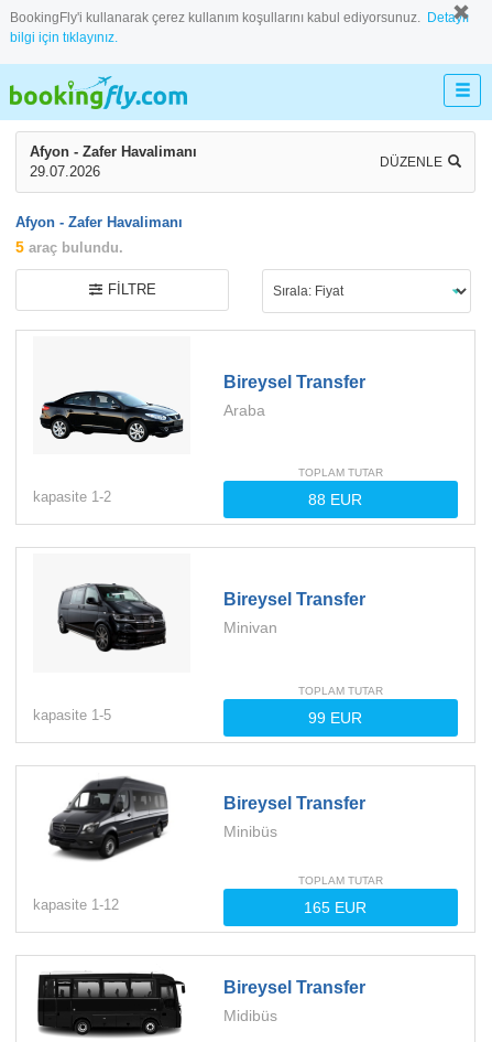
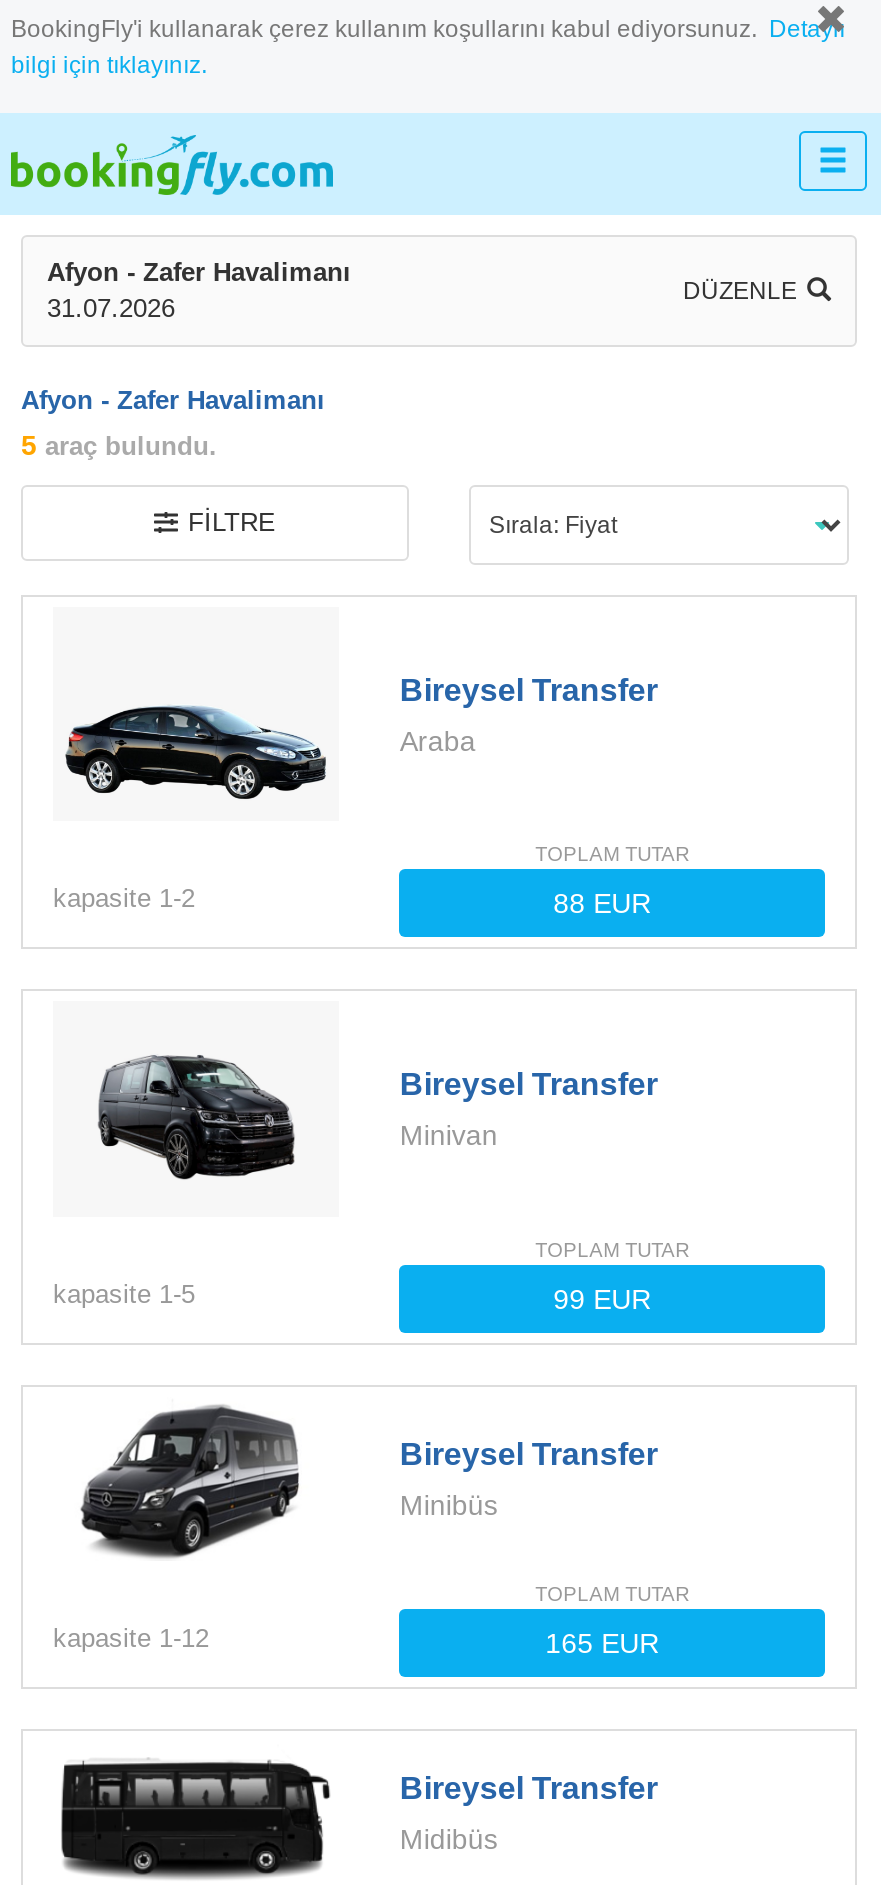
[30,163,100,180] 29.07.2026 -> [47,293,175,323] 31.07.2026

